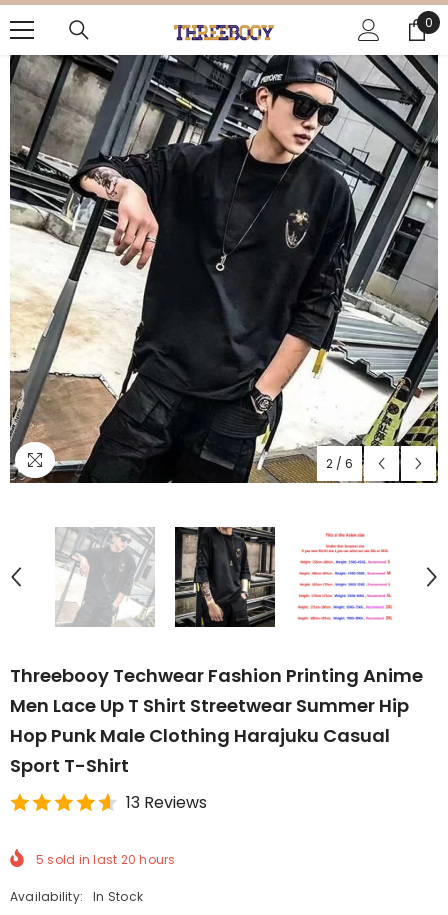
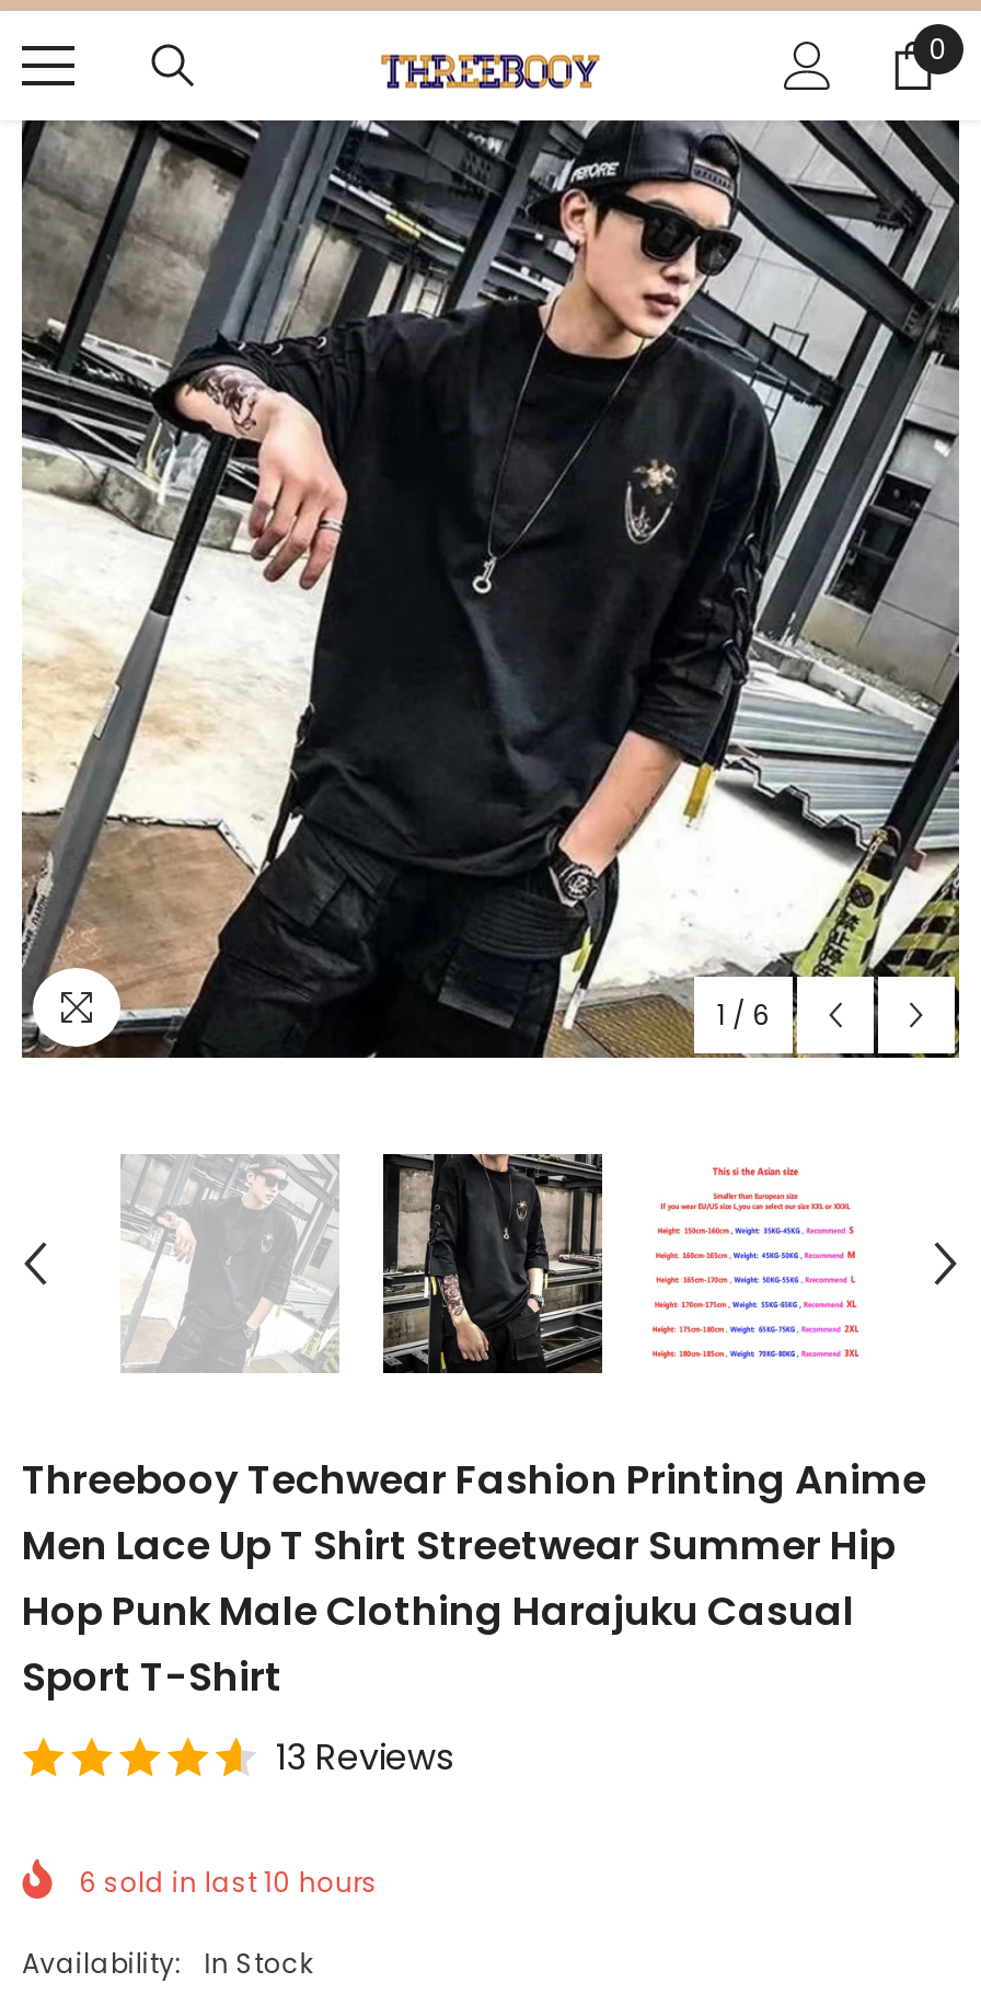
[326,455,353,472] 2 / 6 -> [717,996,770,1034] 1 / 6
[36,851,176,868] 5 sold in last 20 hours -> [79,1863,378,1900] 6 sold in last 10 hours

